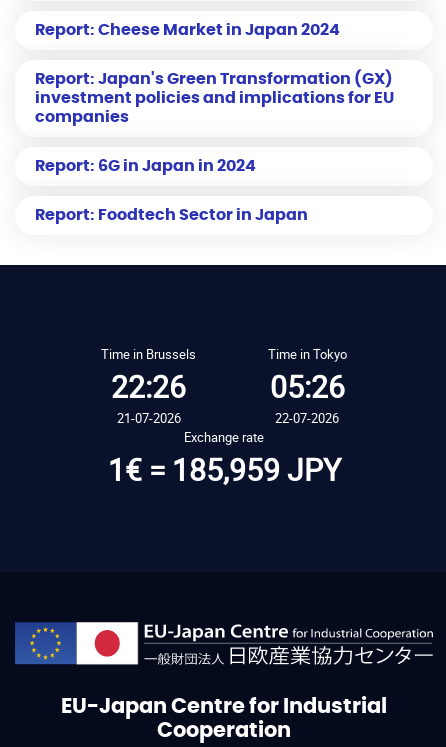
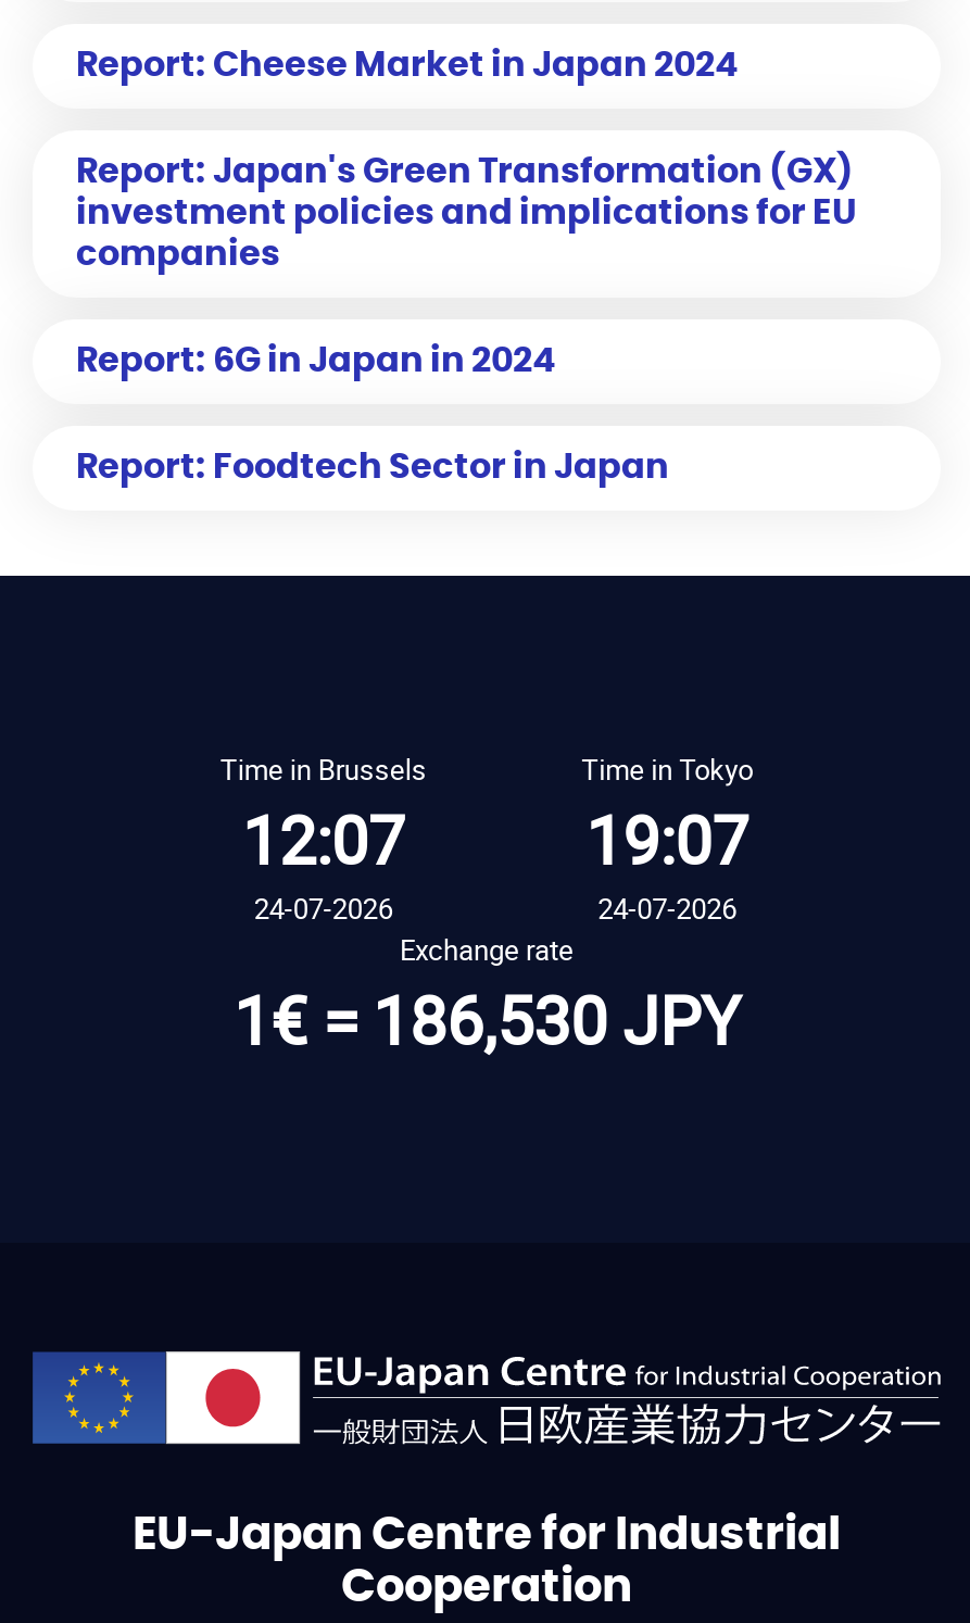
[111,366,186,407] 22:26 -> [242,795,405,884] 12:07
[270,366,345,407] 05:26 -> [586,795,749,884] 19:07
[117,409,181,427] 21-07-2026 -> [254,889,393,928] 24-07-2026
[275,409,339,427] 22-07-2026 -> [598,889,737,928] 24-07-2026
[107,449,340,490] 1€ = 185,959 JPY -> [234,976,740,1065] 1€ = 186,530 JPY

